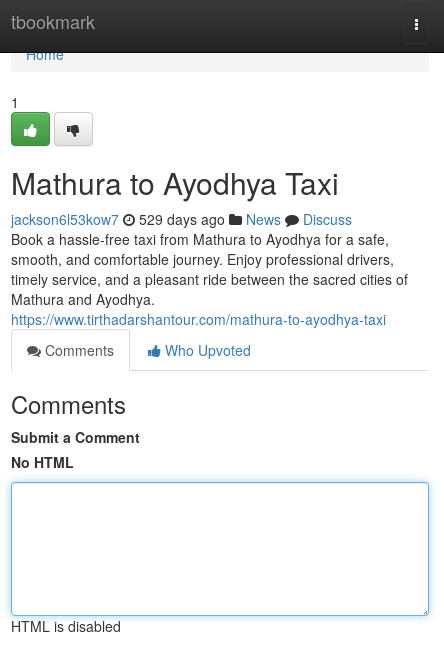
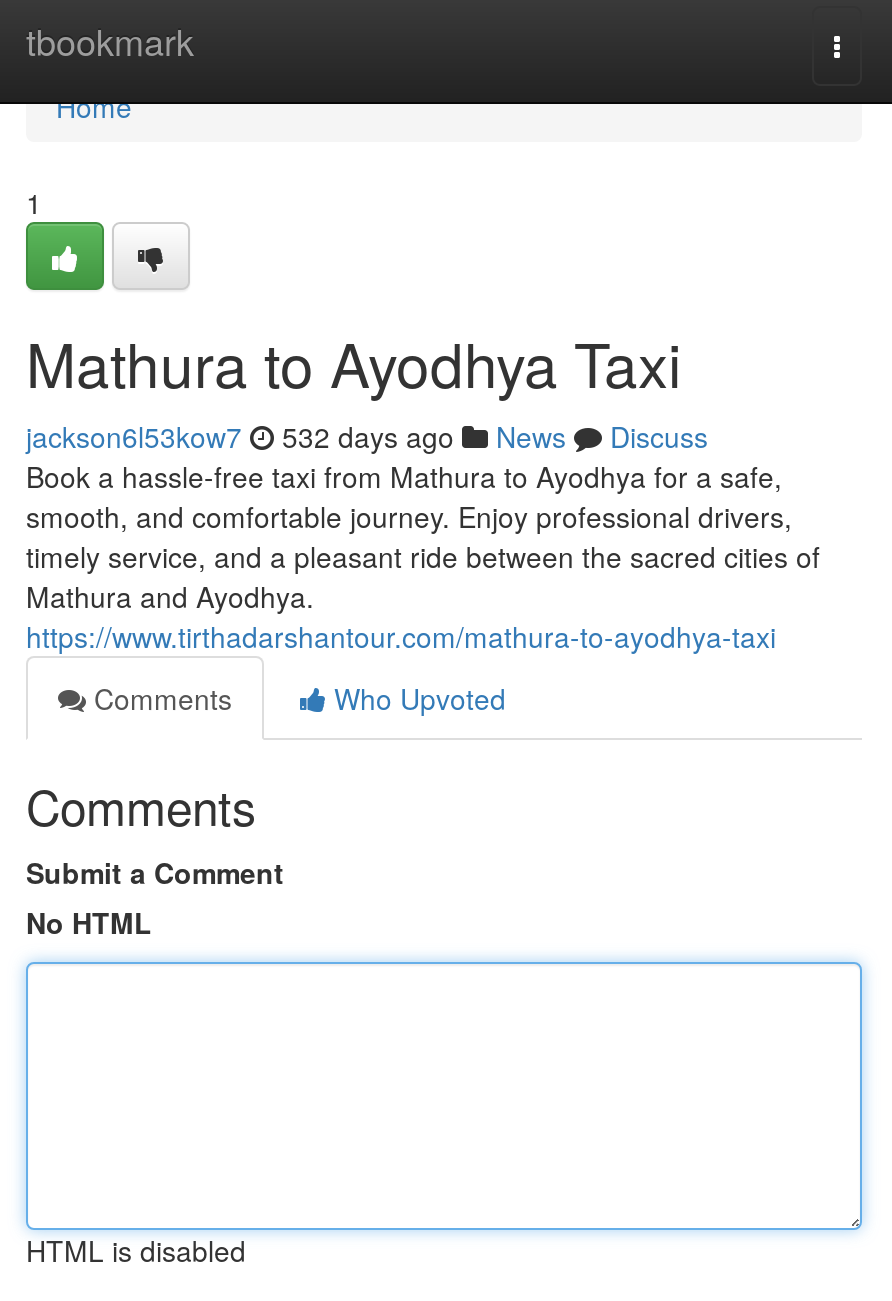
[11,209,352,229] jackson6l53kow7 529 days ago News Discuss -> [26,416,708,456] jackson6l53kow7 532 days ago News Discuss

